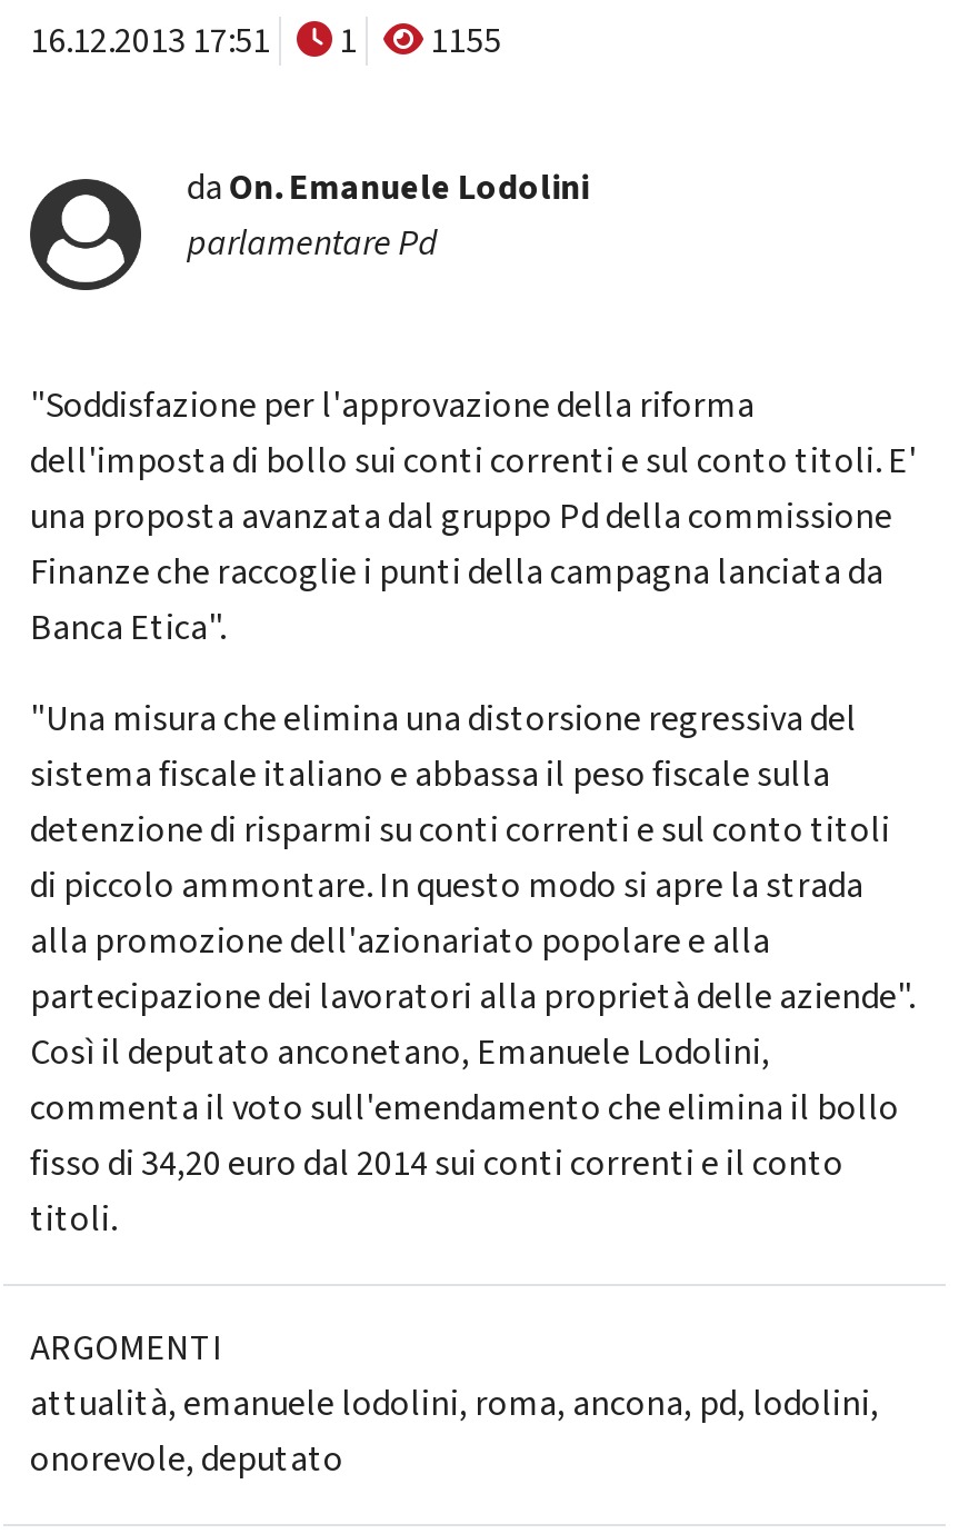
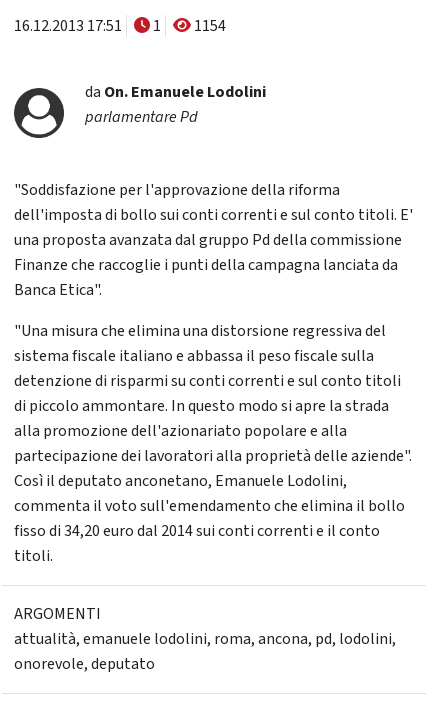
[30,16,501,65] 16.12.2013 17:51 1 1155 -> [14,15,226,37] 16.12.2013 17:51 1 1154

